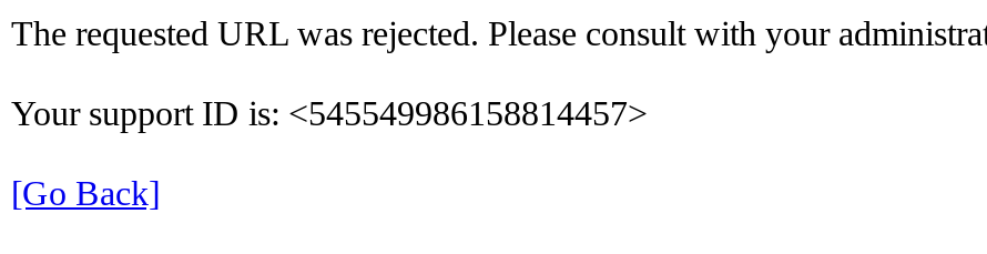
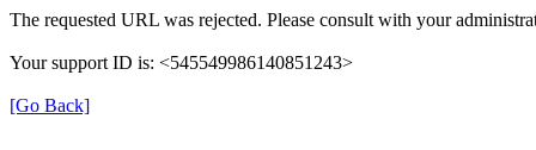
[11,94,648,132] Your support ID is: <545549986158814457> -> [10,52,353,73] Your support ID is: <545549986140851243>

